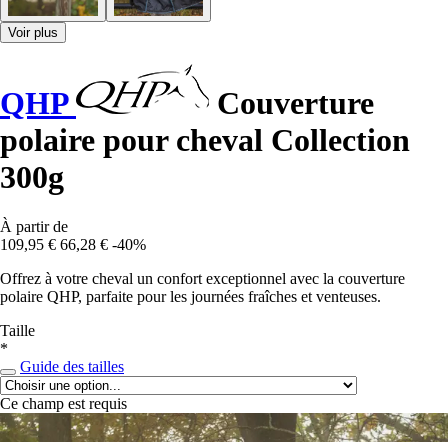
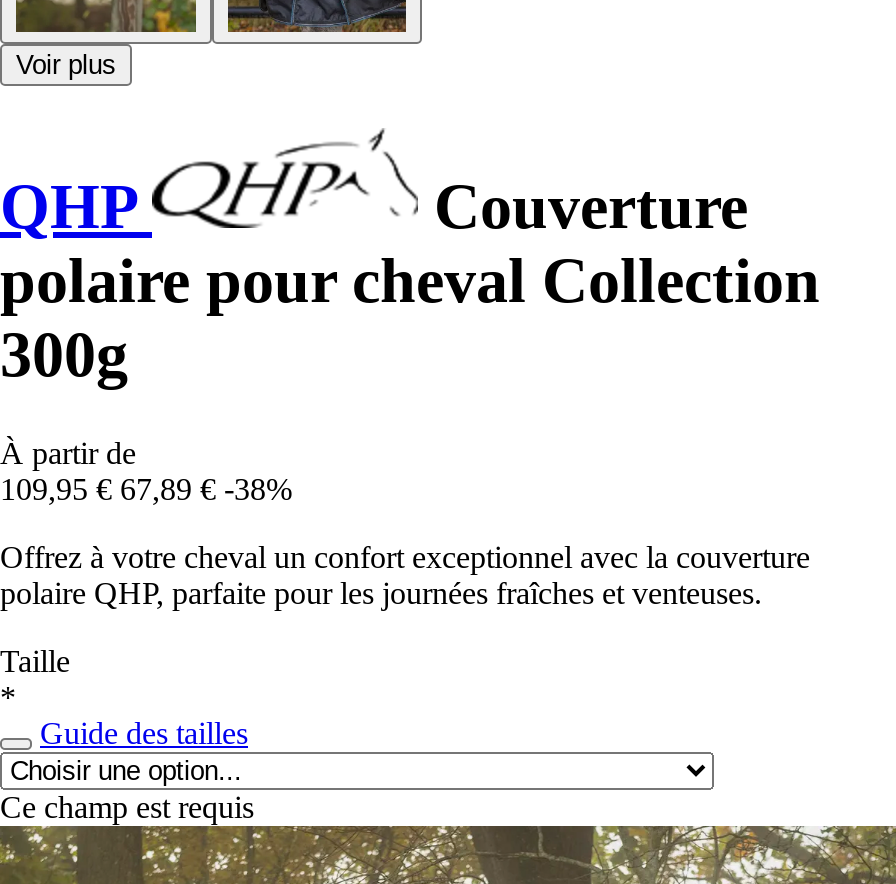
[0,236,146,253] 109,95 € 66,28 € -40% -> [0,471,292,505] 109,95 € 67,89 € -38%

